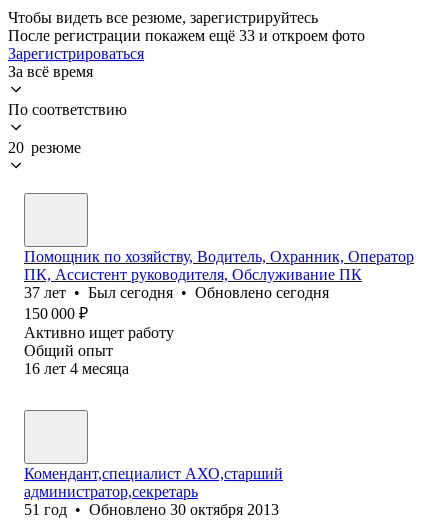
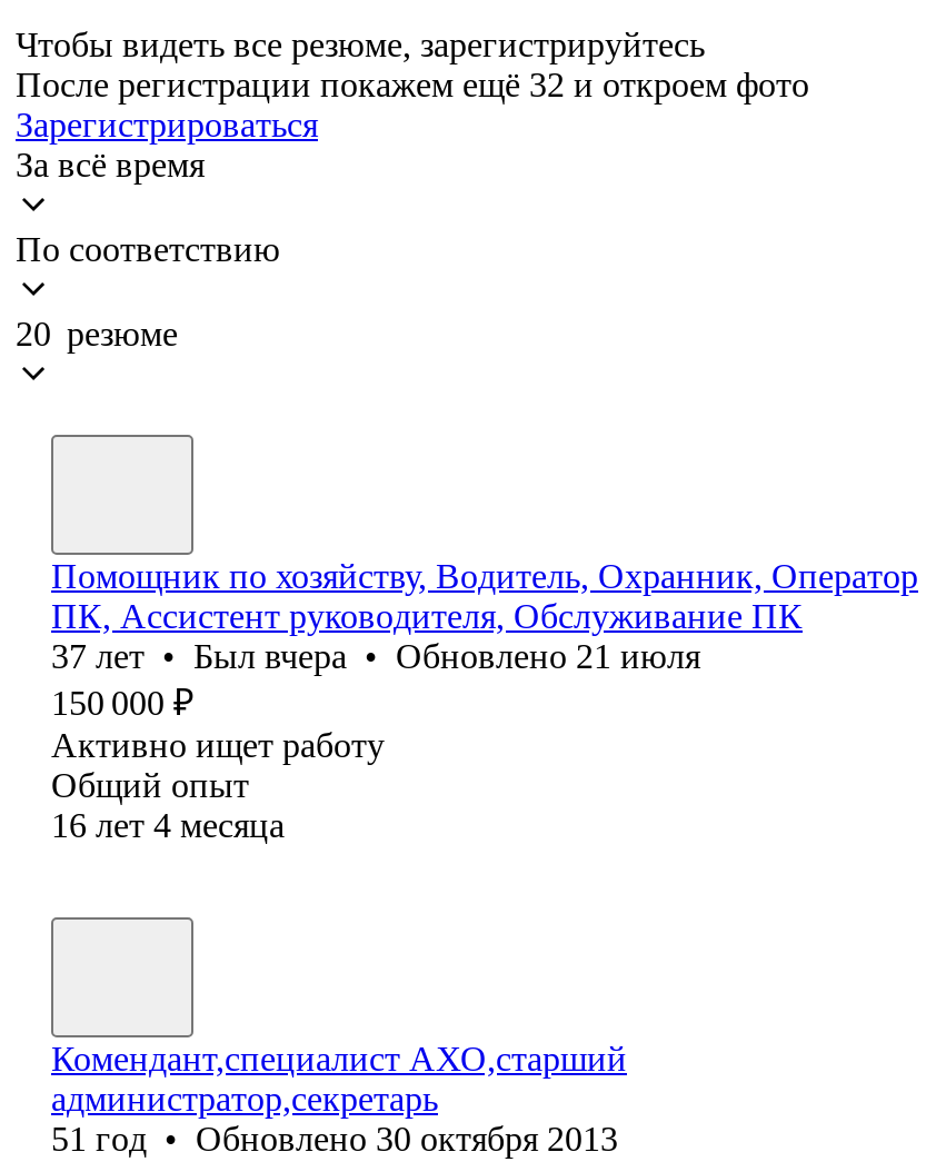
[8,27,365,44] После регистрации покажем ещё 33 и откроем фото -> [16,65,809,103] После регистрации покажем ещё 32 и откроем фото
[24,284,329,301] 37 лет • Был сегодня • Обновлено сегодня -> [51,637,700,675] 37 лет • Был вчера • Обновлено 21 июля

